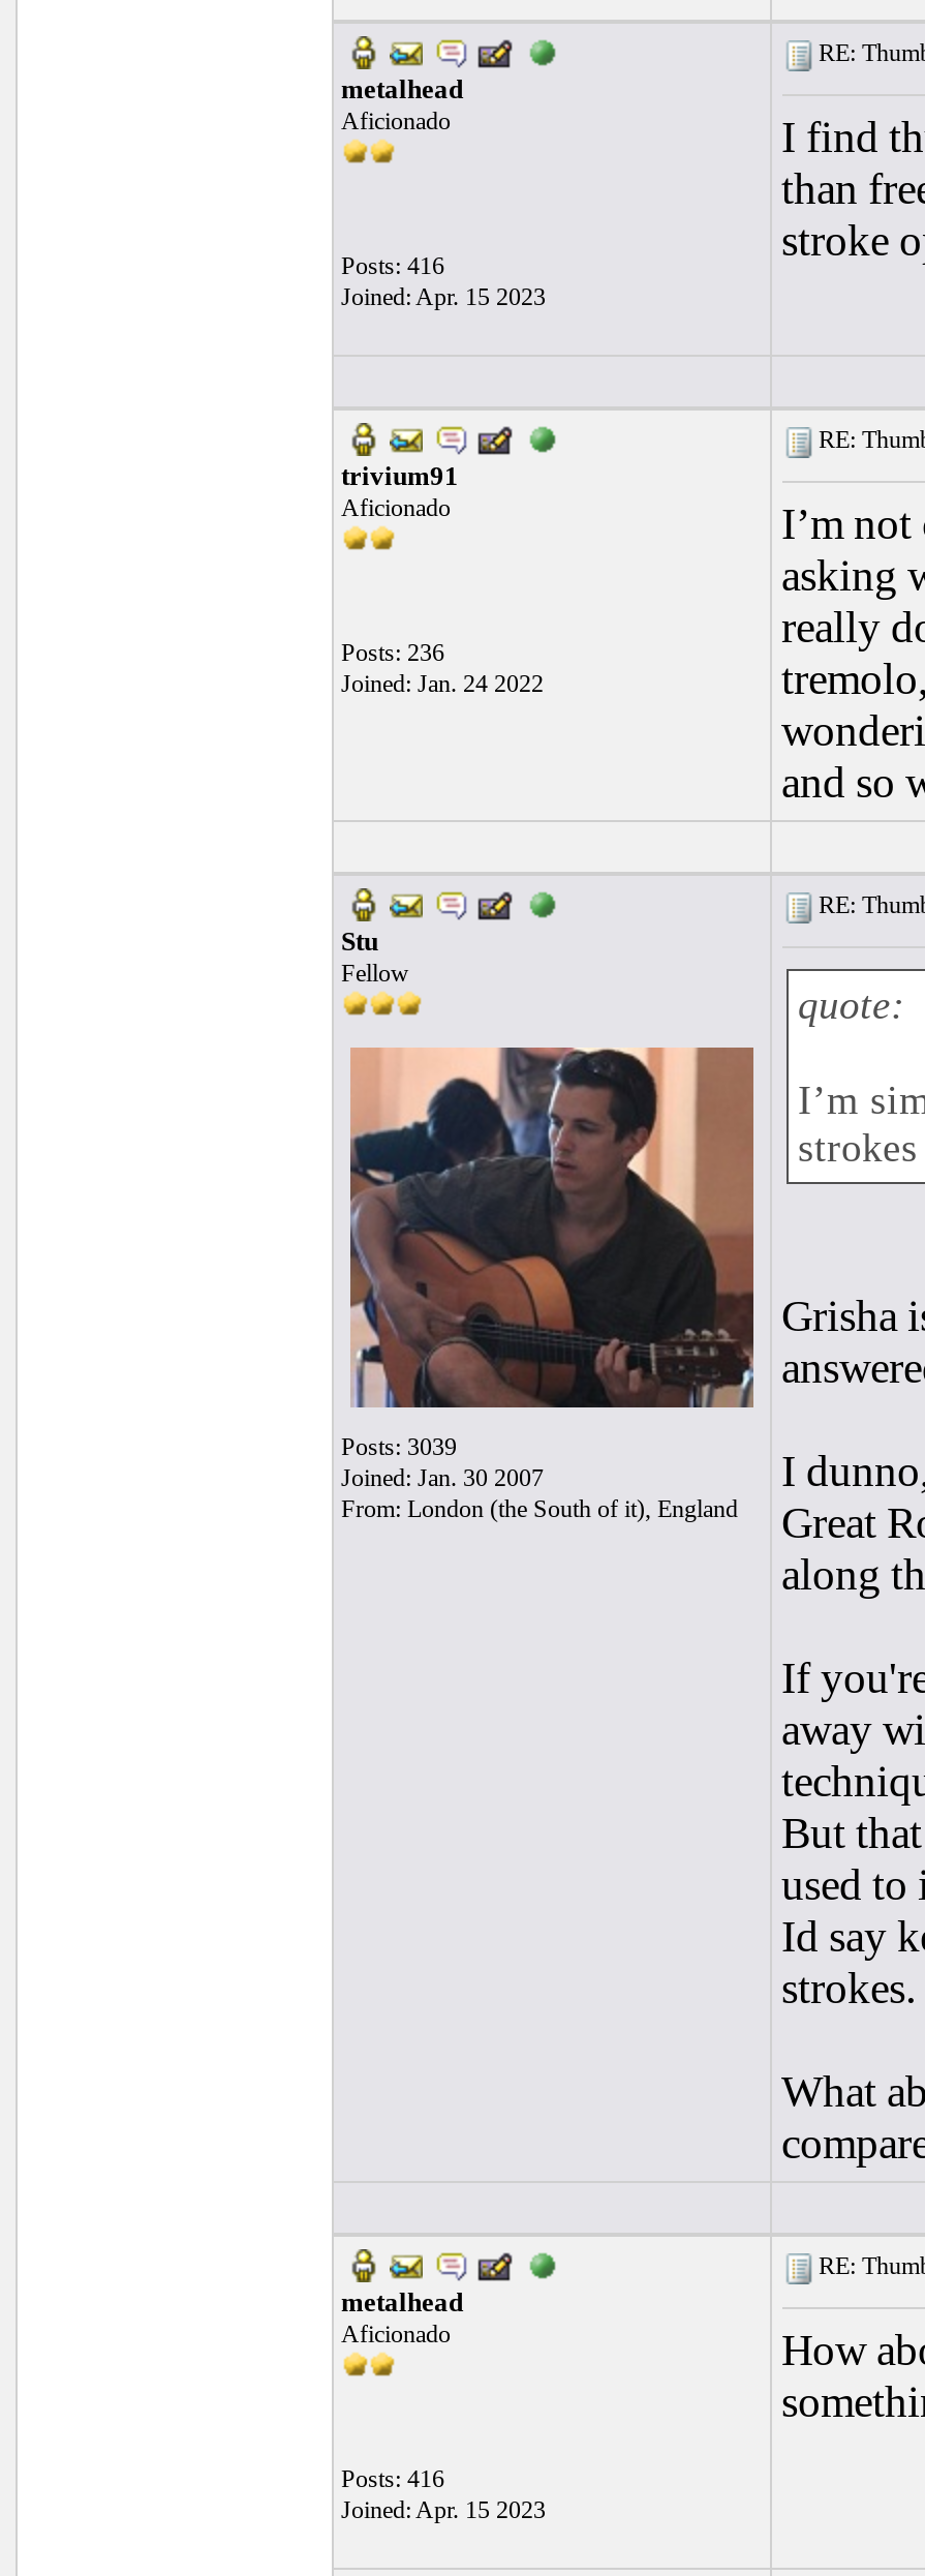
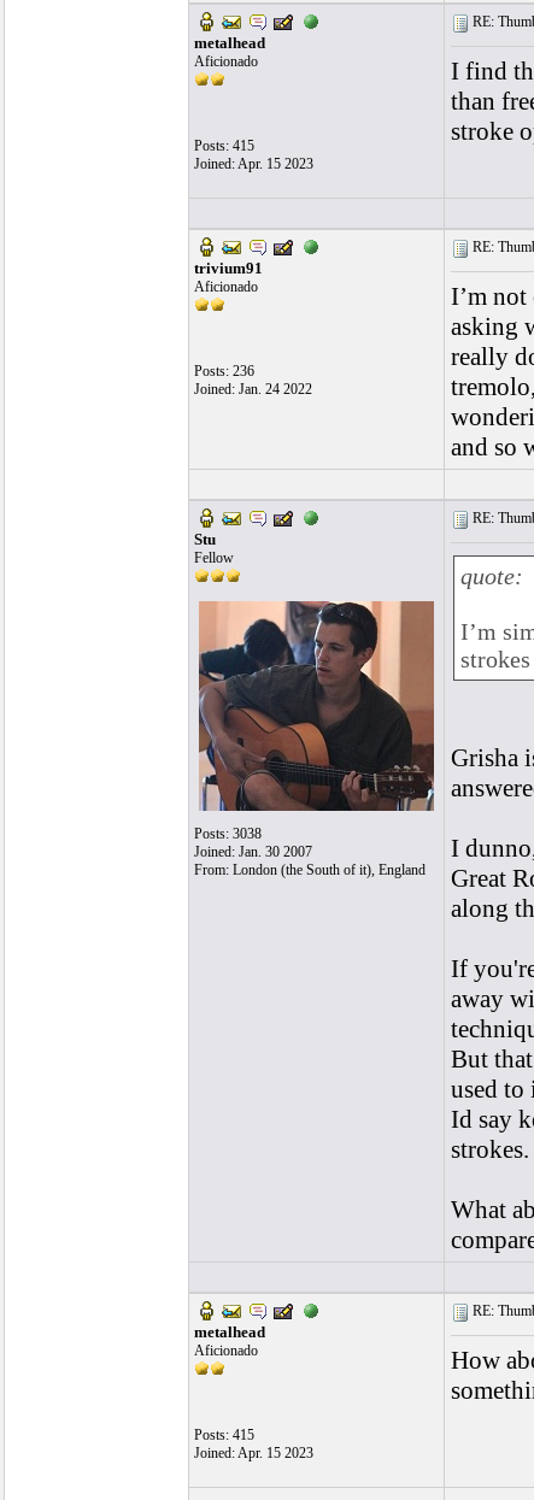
[341,251,444,280] Posts: 416 -> [193,137,254,154] Posts: 415
[341,1432,457,1461] Posts: 3039 -> [193,825,261,842] Posts: 3038
[341,2464,444,2493] Posts: 416 -> [193,1427,254,1443] Posts: 415

